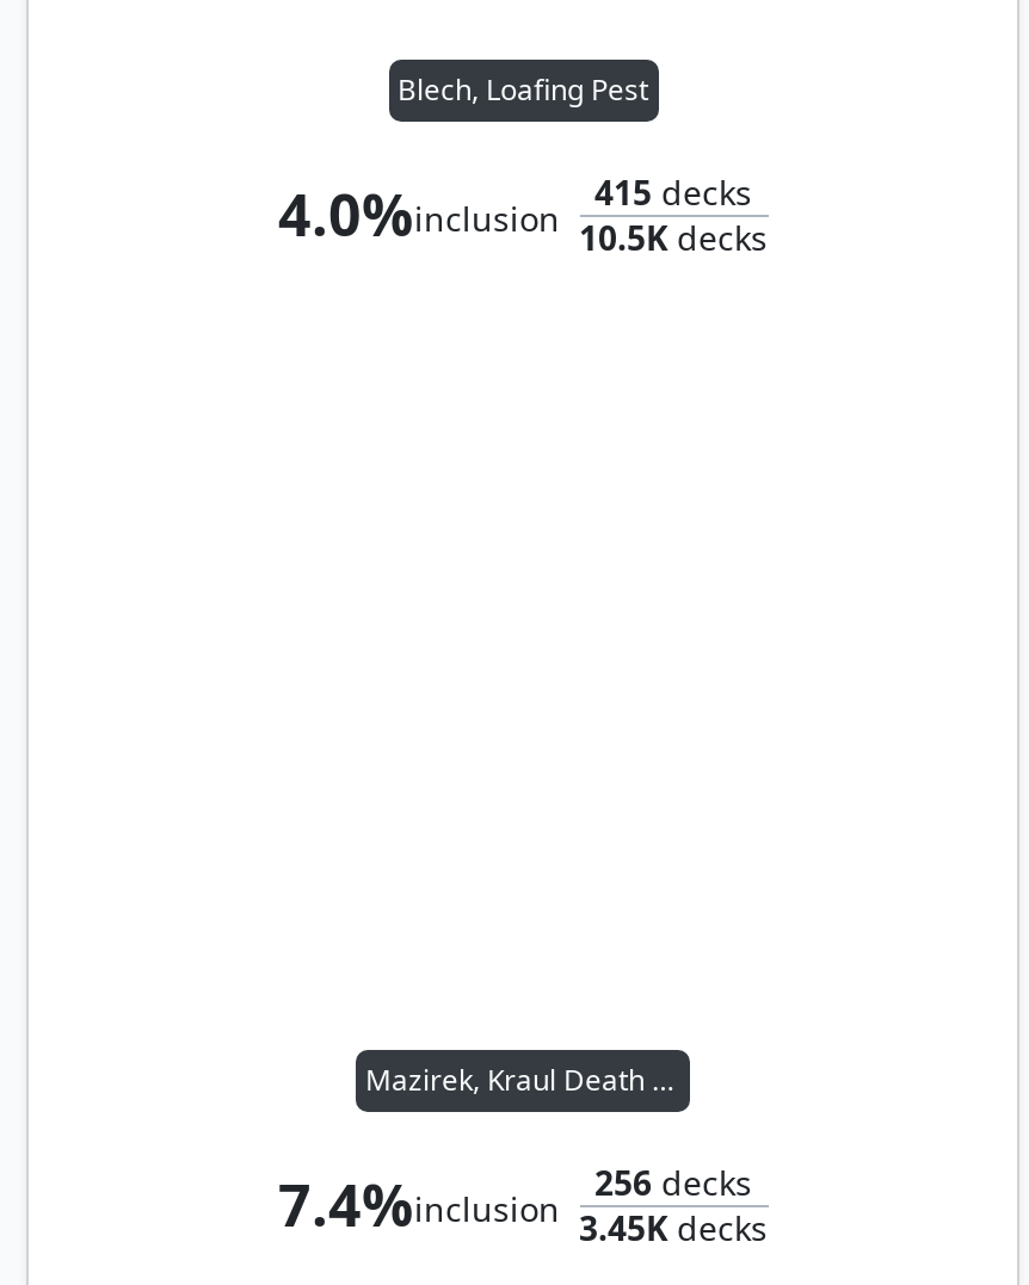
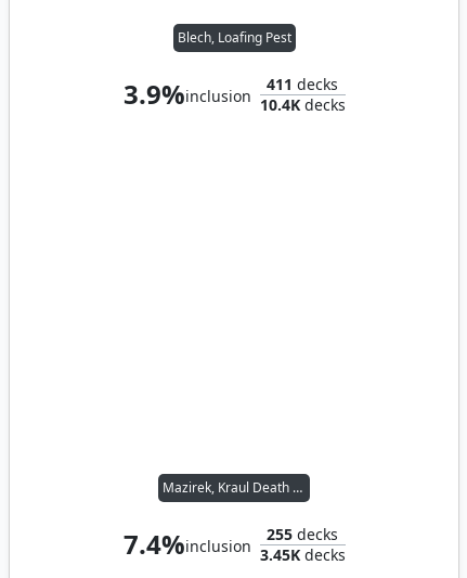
[278,175,560,254] 4.0%inclusion -> [123,76,251,112] 3.9%inclusion
[594,170,752,215] 415 decks -> [267,74,338,95] 411 decks
[579,215,768,261] 10.5K decks -> [260,95,345,115] 10.4K decks
[278,1161,768,1252] 7.4%inclusion 3.45K decks 256 decks -> [123,524,345,566] 7.4%inclusion 3.45K decks 255 decks

